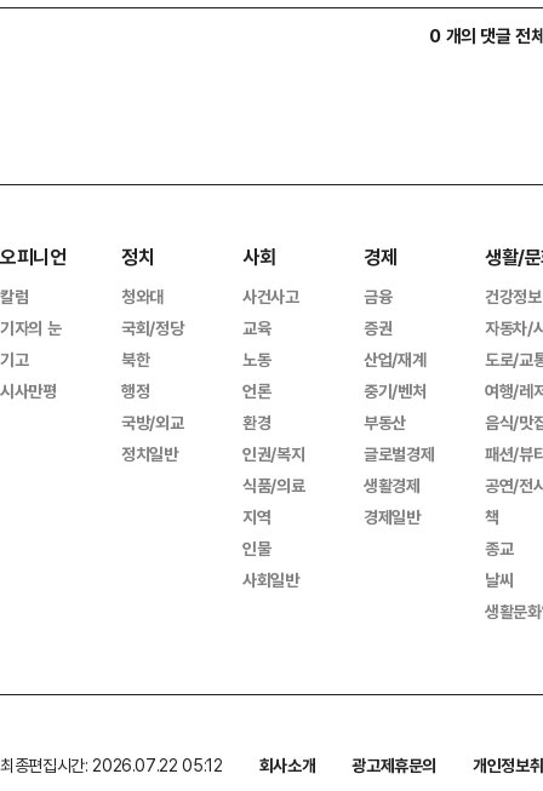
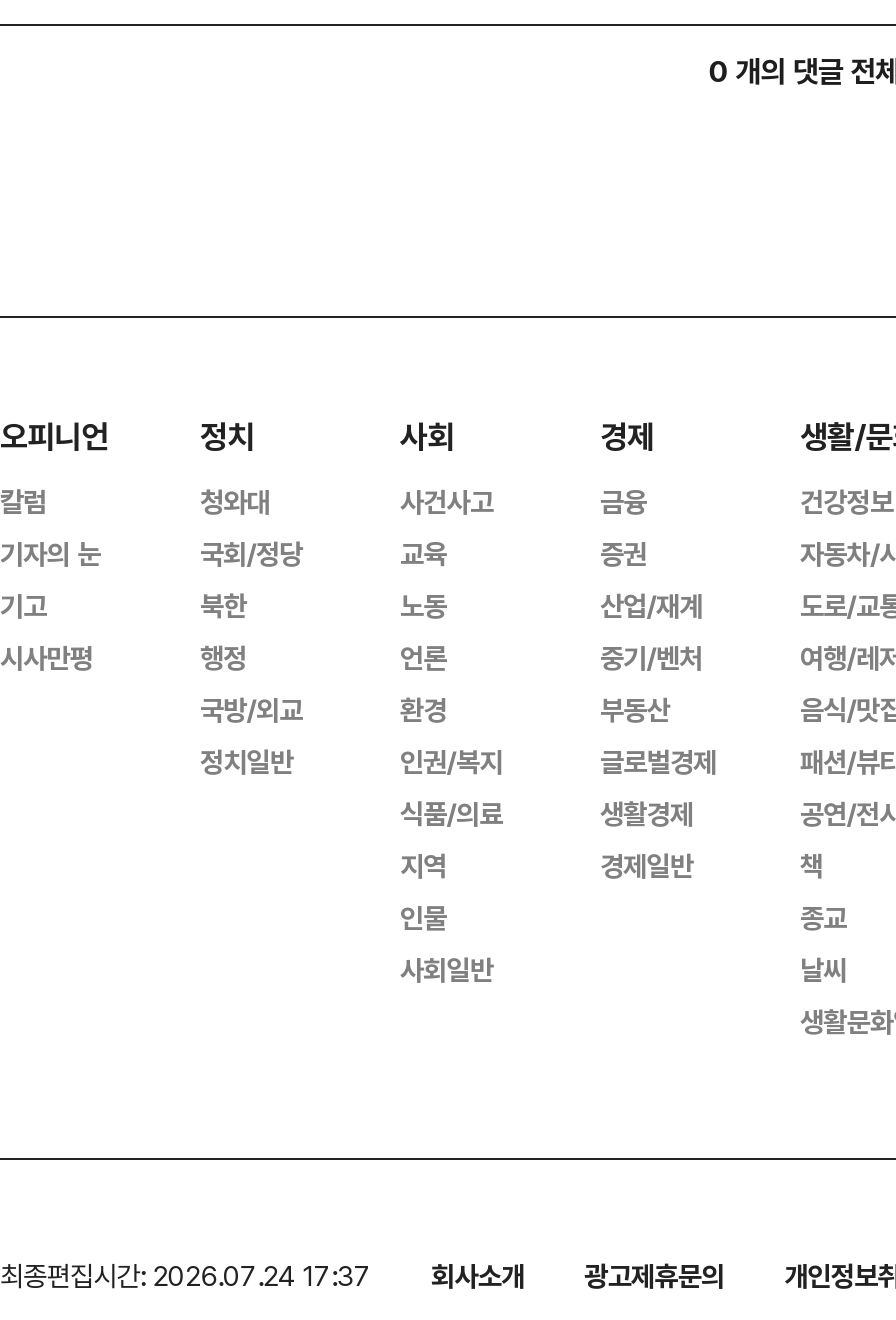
[0,753,223,776] 최종편집시간: 2026.07.22 05:12 -> [0,1256,371,1294] 최종편집시간: 2026.07.24 17:37

